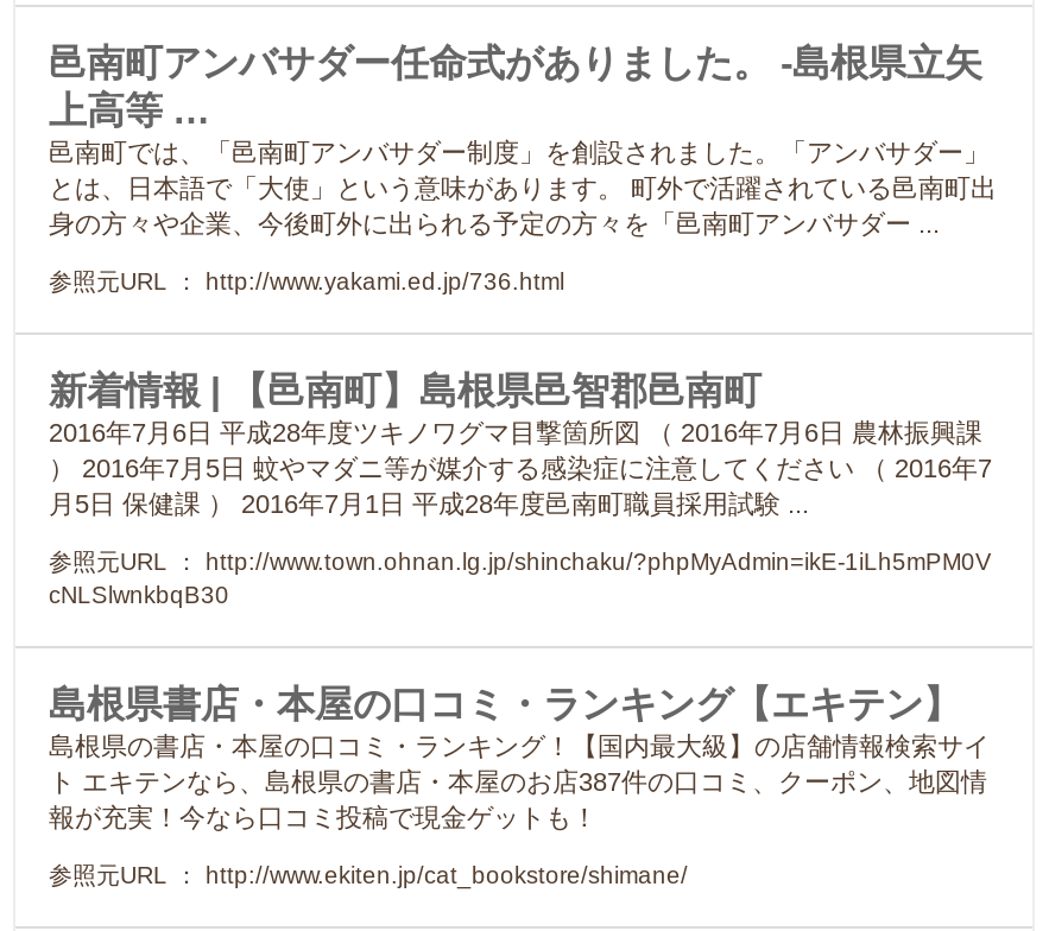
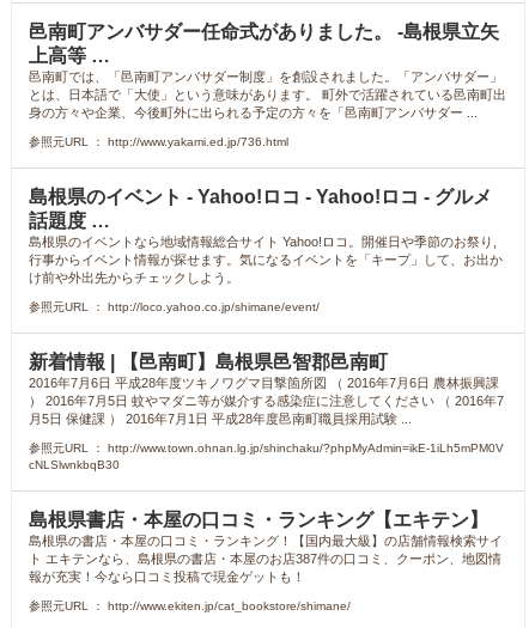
none -> [29,187,503,313] 島根県のイベント - Yahoo!ロコ - Yahoo!ロコ - グルメ | 話題度 … | 島根県のイベントなら地域情報総合サイト Yahoo!ロコ。開催日や季節のお祭り, | 行事からイベント情報が探せます。気になるイベントを「キープ」して、お出か | け前や外出先からチェックしよう。 | 参照元URL ： http://loco.yahoo.co.jp/shimane/event/

